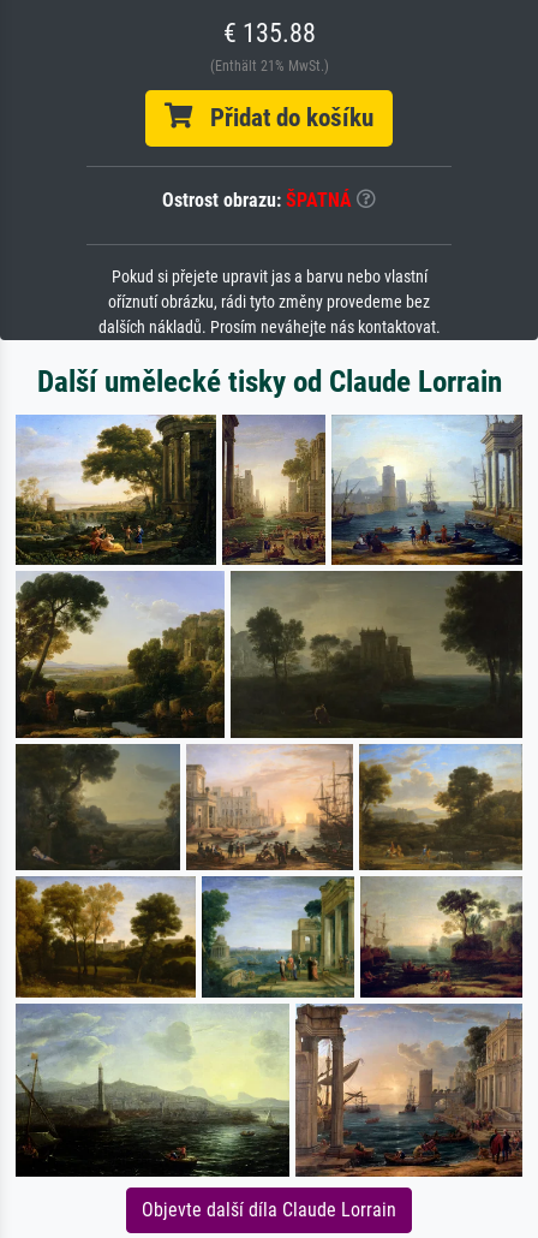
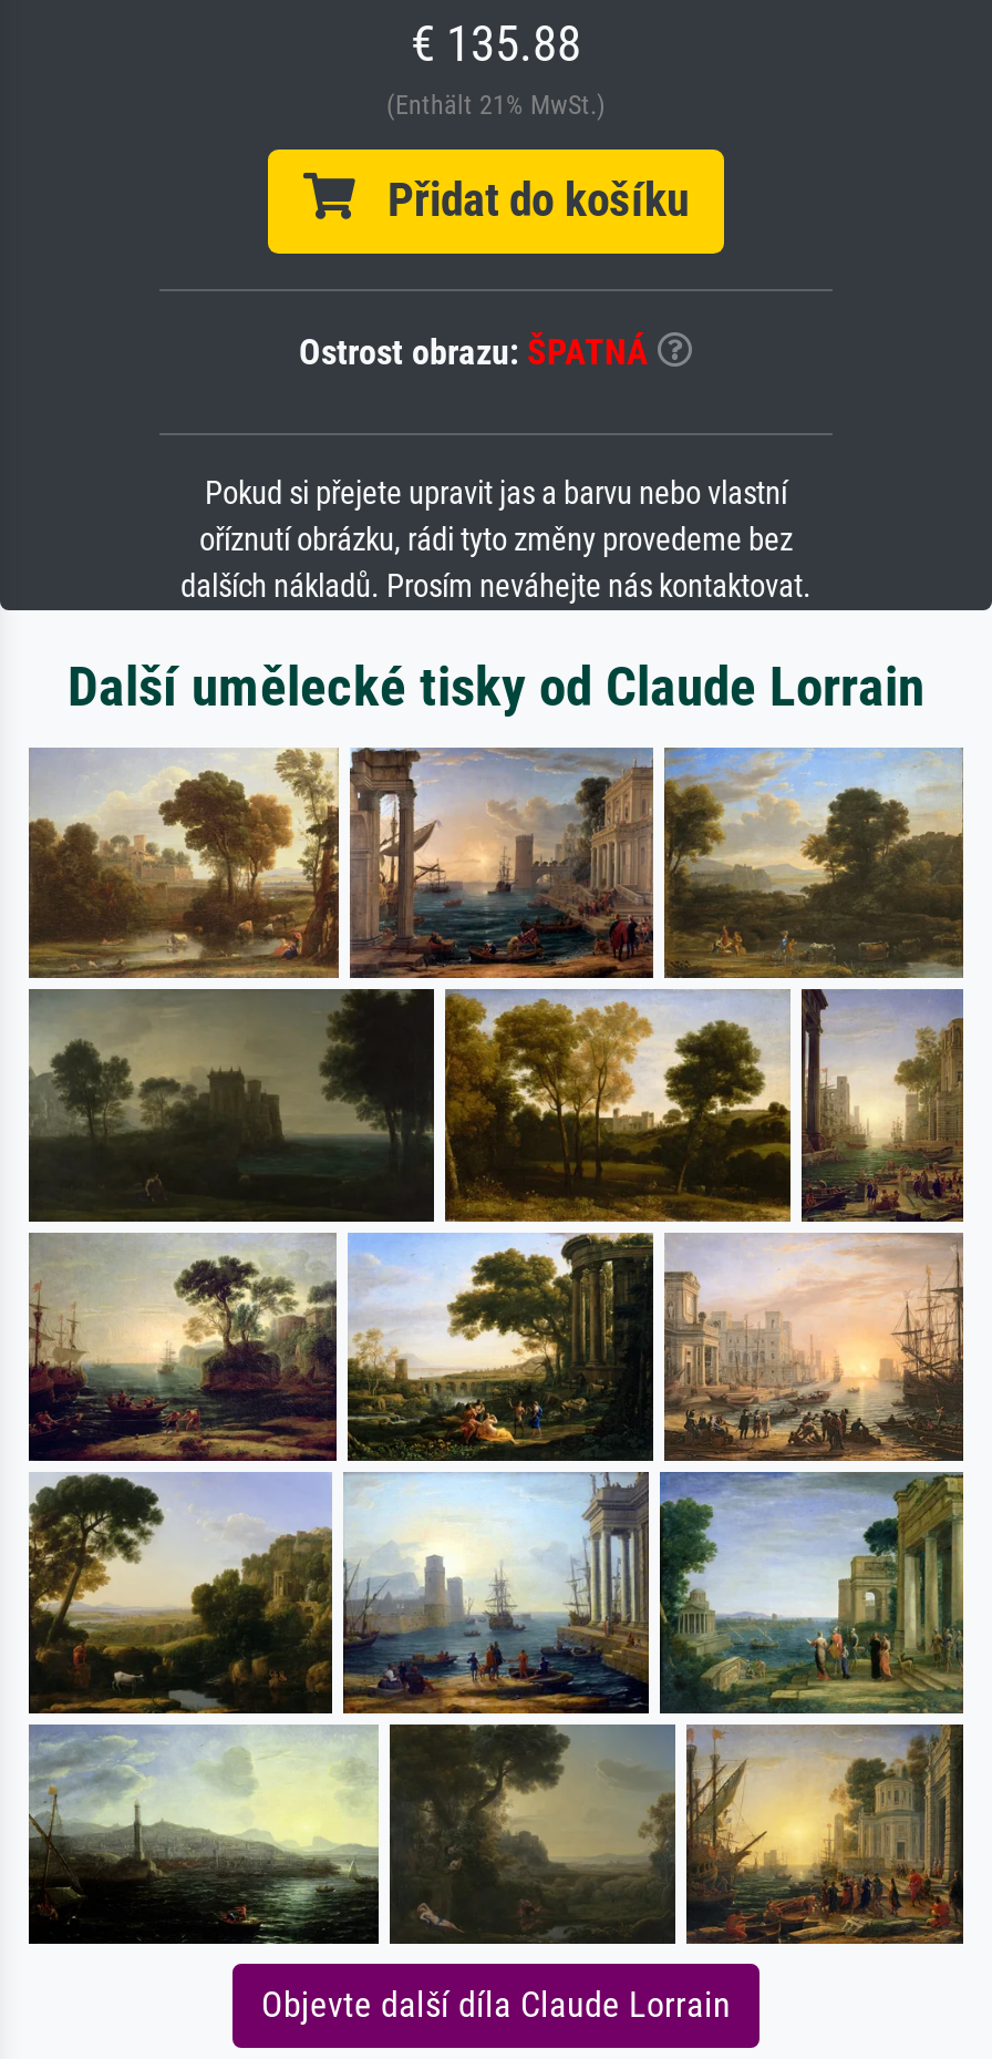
[16,413,524,1178] [image] -> [27,748,965,1946] [image]

